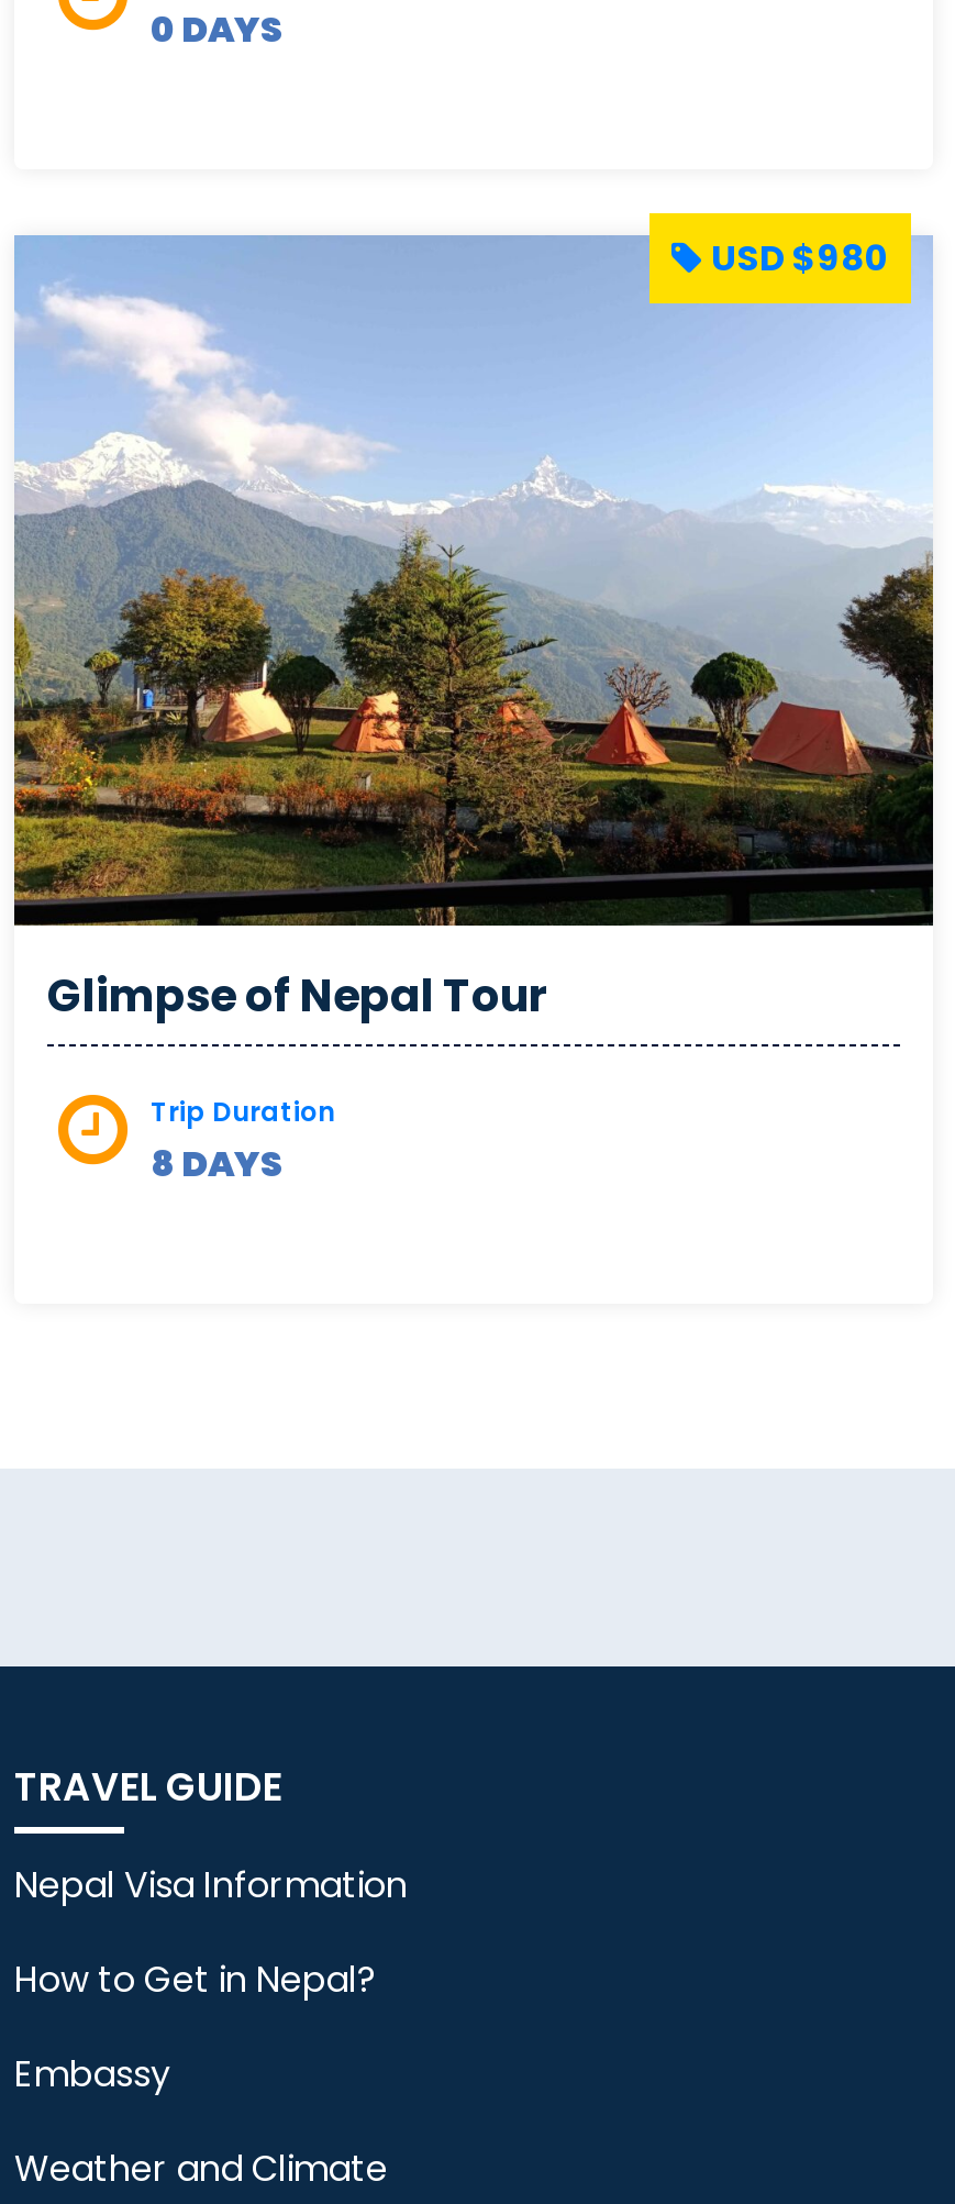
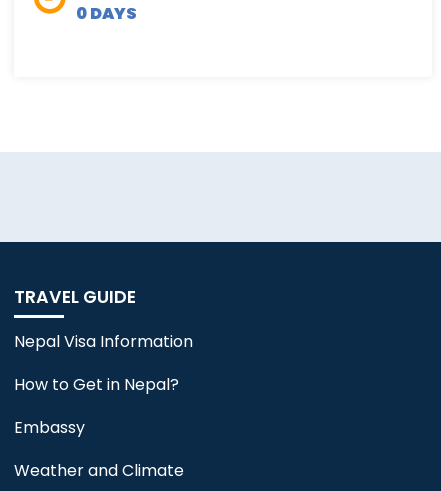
[12,211,935,948] [image] | USD $980 -> none
[47,965,548,1189] Glimpse of Nepal Tour | Trip Duration | 8 DAYS -> none

